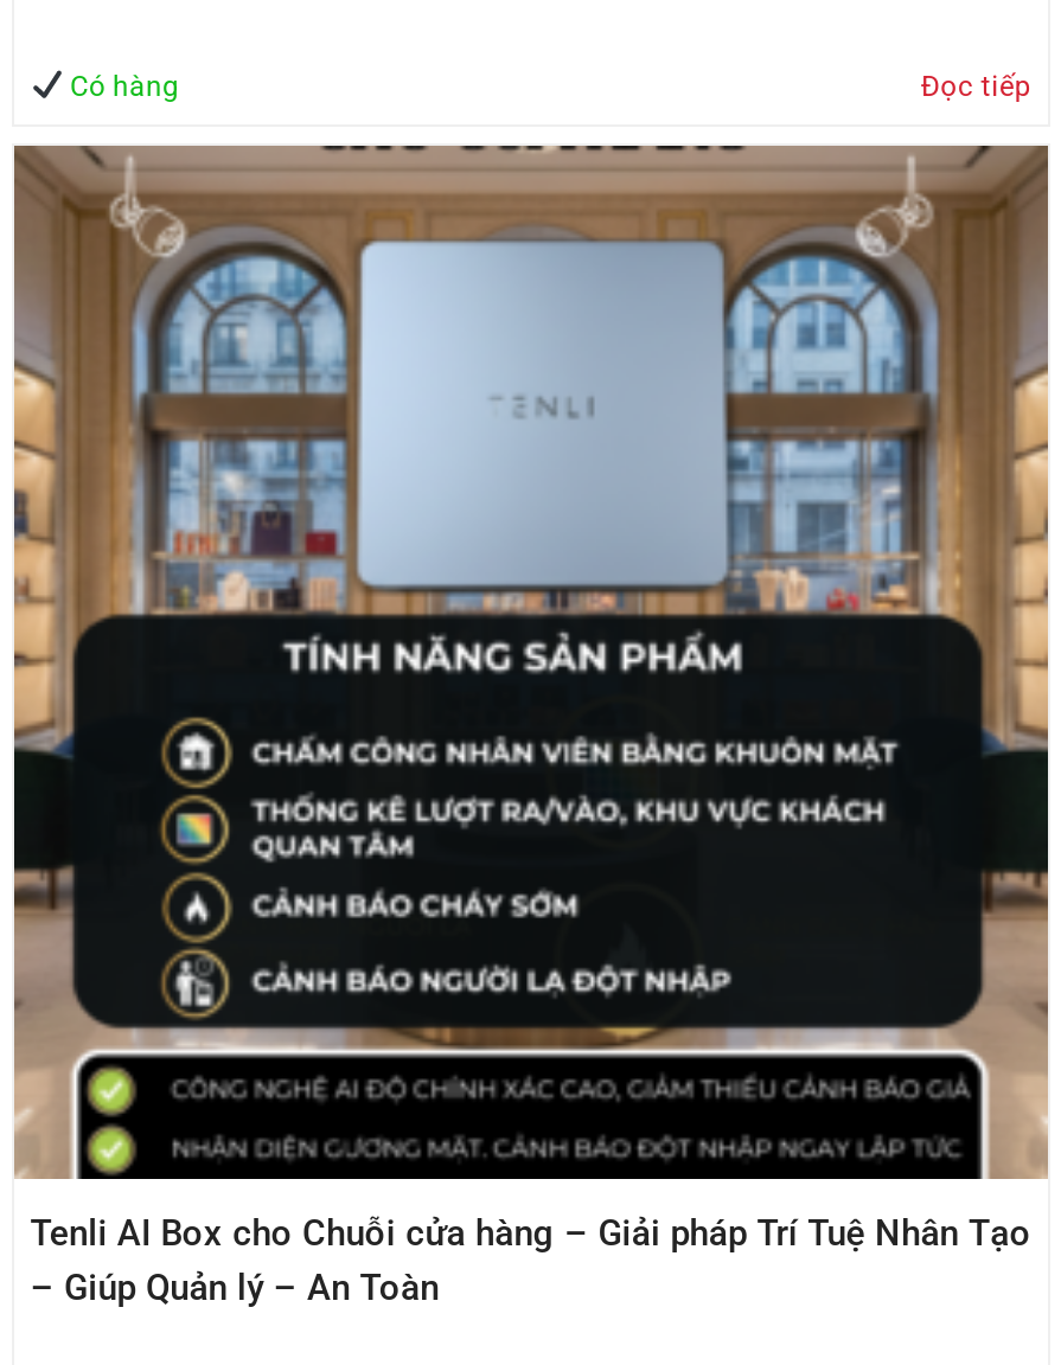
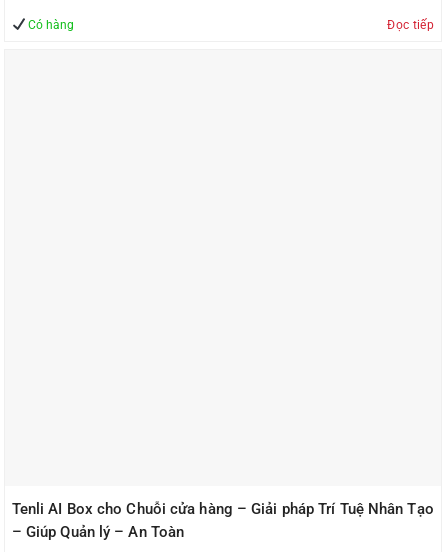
[12,143,1050,1181] [image] -> none

